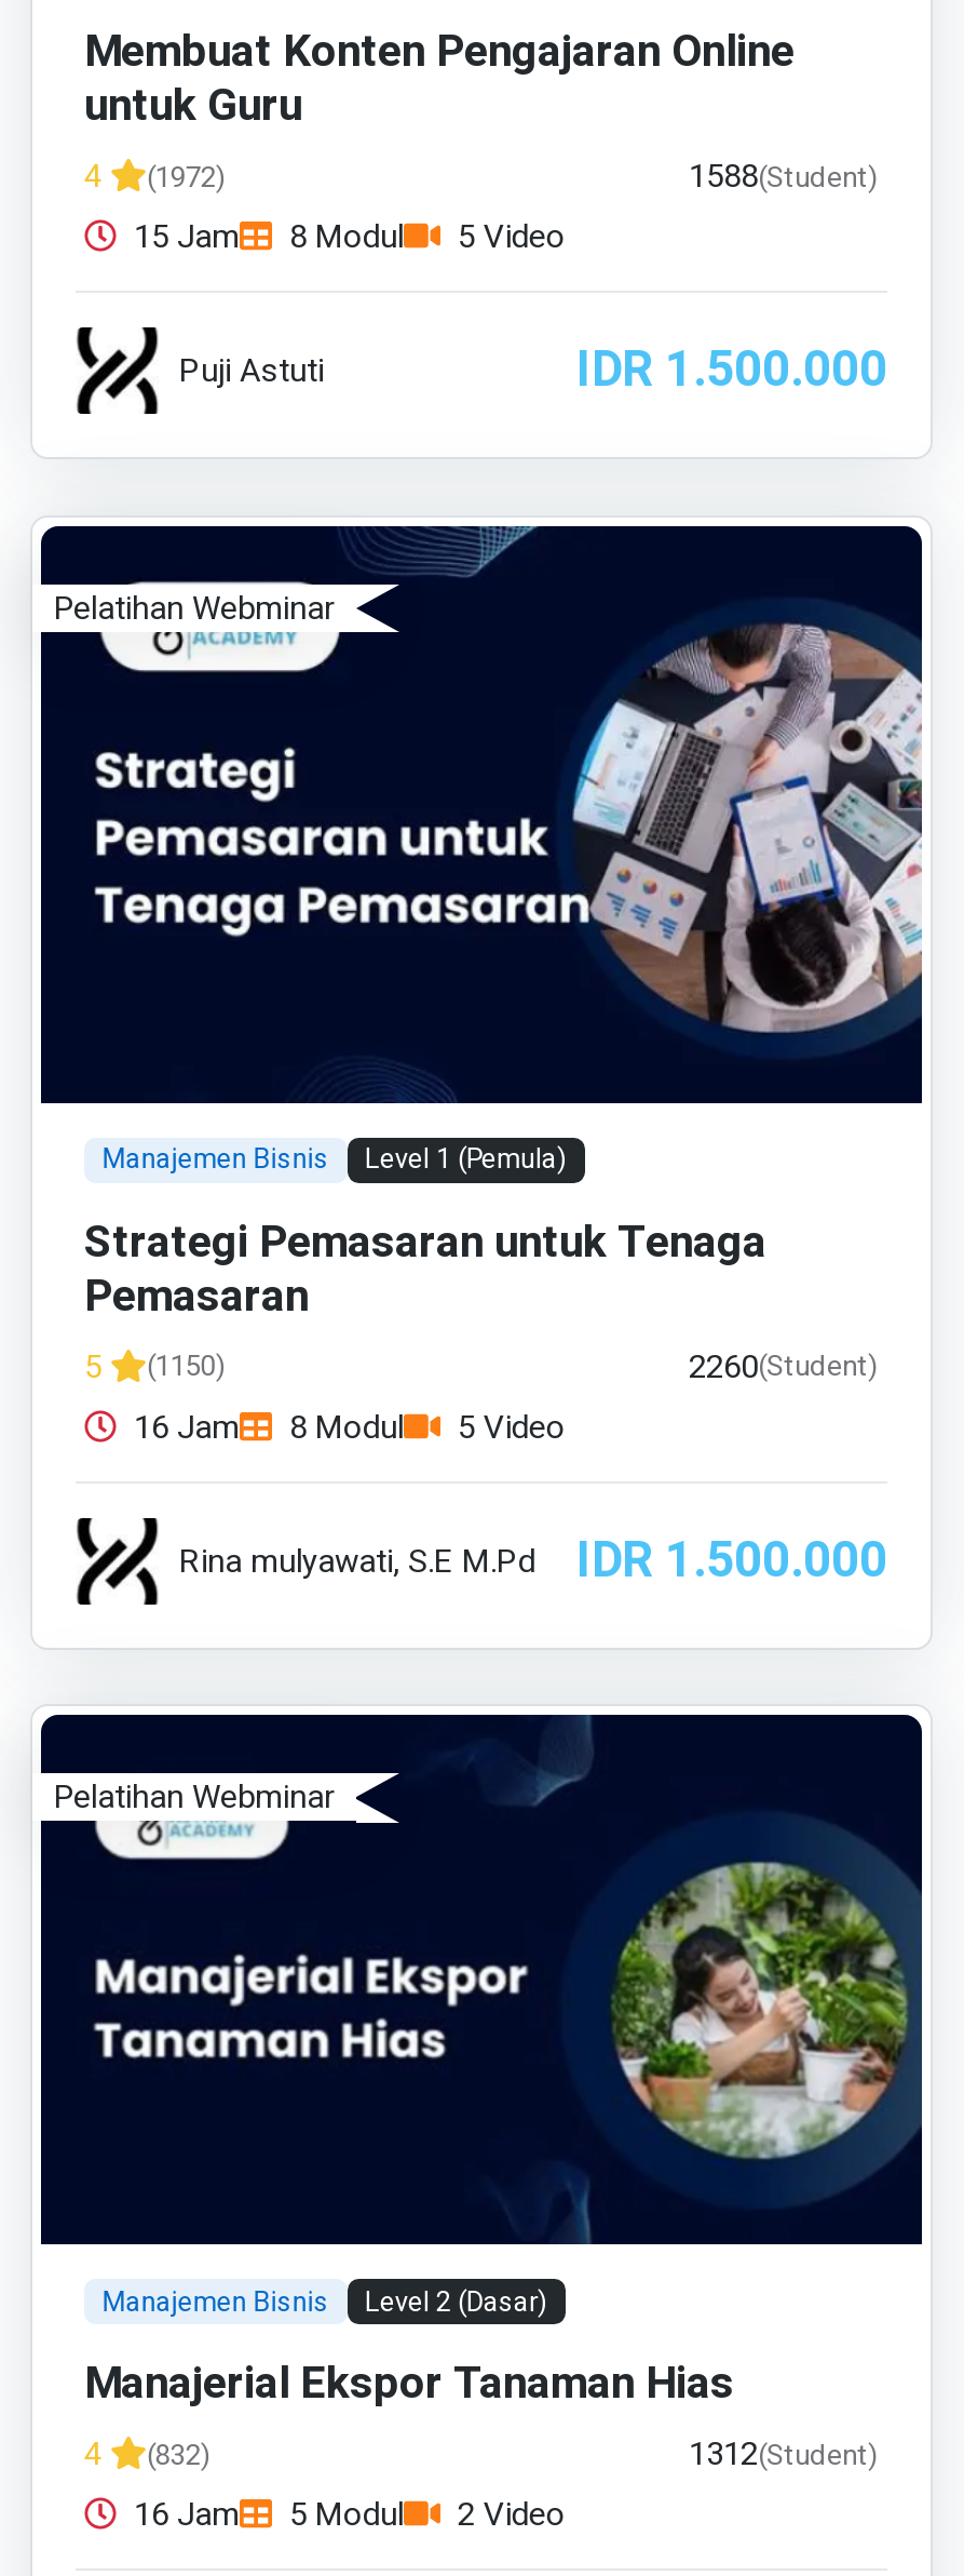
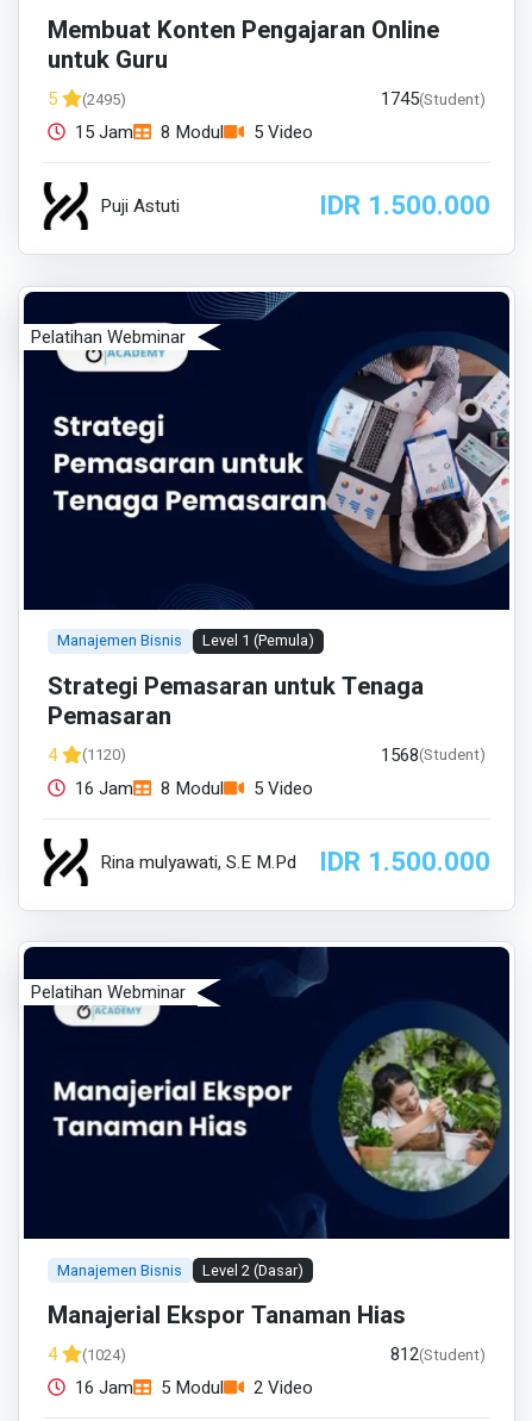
[84,157,101,196] 4 -> [48,88,57,110] 5
[147,160,226,193] (1972) -> [82,90,126,108] (2495)
[689,153,879,200] 1588(Student) -> [381,86,486,112] 1745(Student)
[84,1347,101,1386] 5 -> [48,744,57,766] 4
[147,1350,226,1383] (1150) -> [82,746,126,764] (1120)
[689,1343,879,1390] 2260(Student) -> [381,742,486,768] 1568(Student)
[84,2435,211,2474] 4 (832) -> [48,1344,126,1365] 4 (1024)
[689,2430,879,2478] 1312(Student) -> [390,1341,486,1368] 812(Student)

